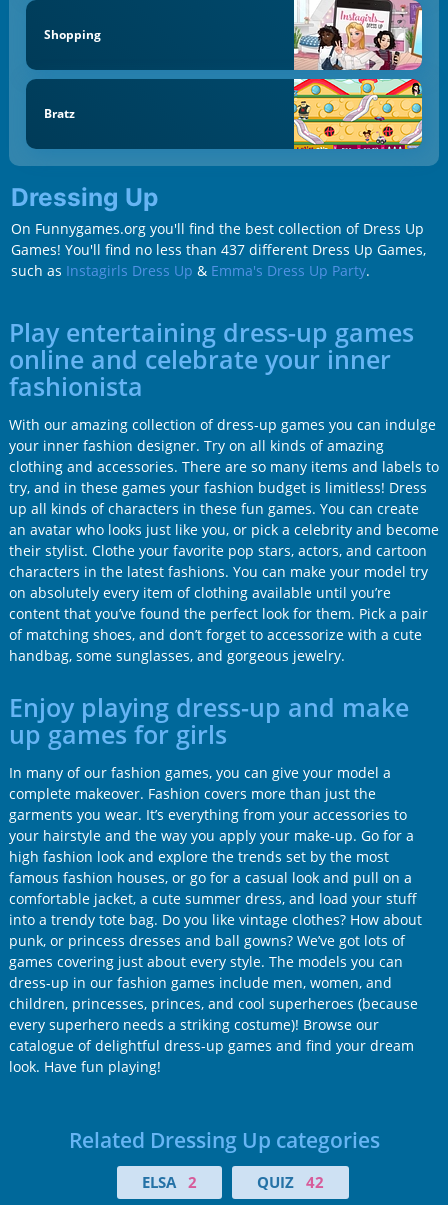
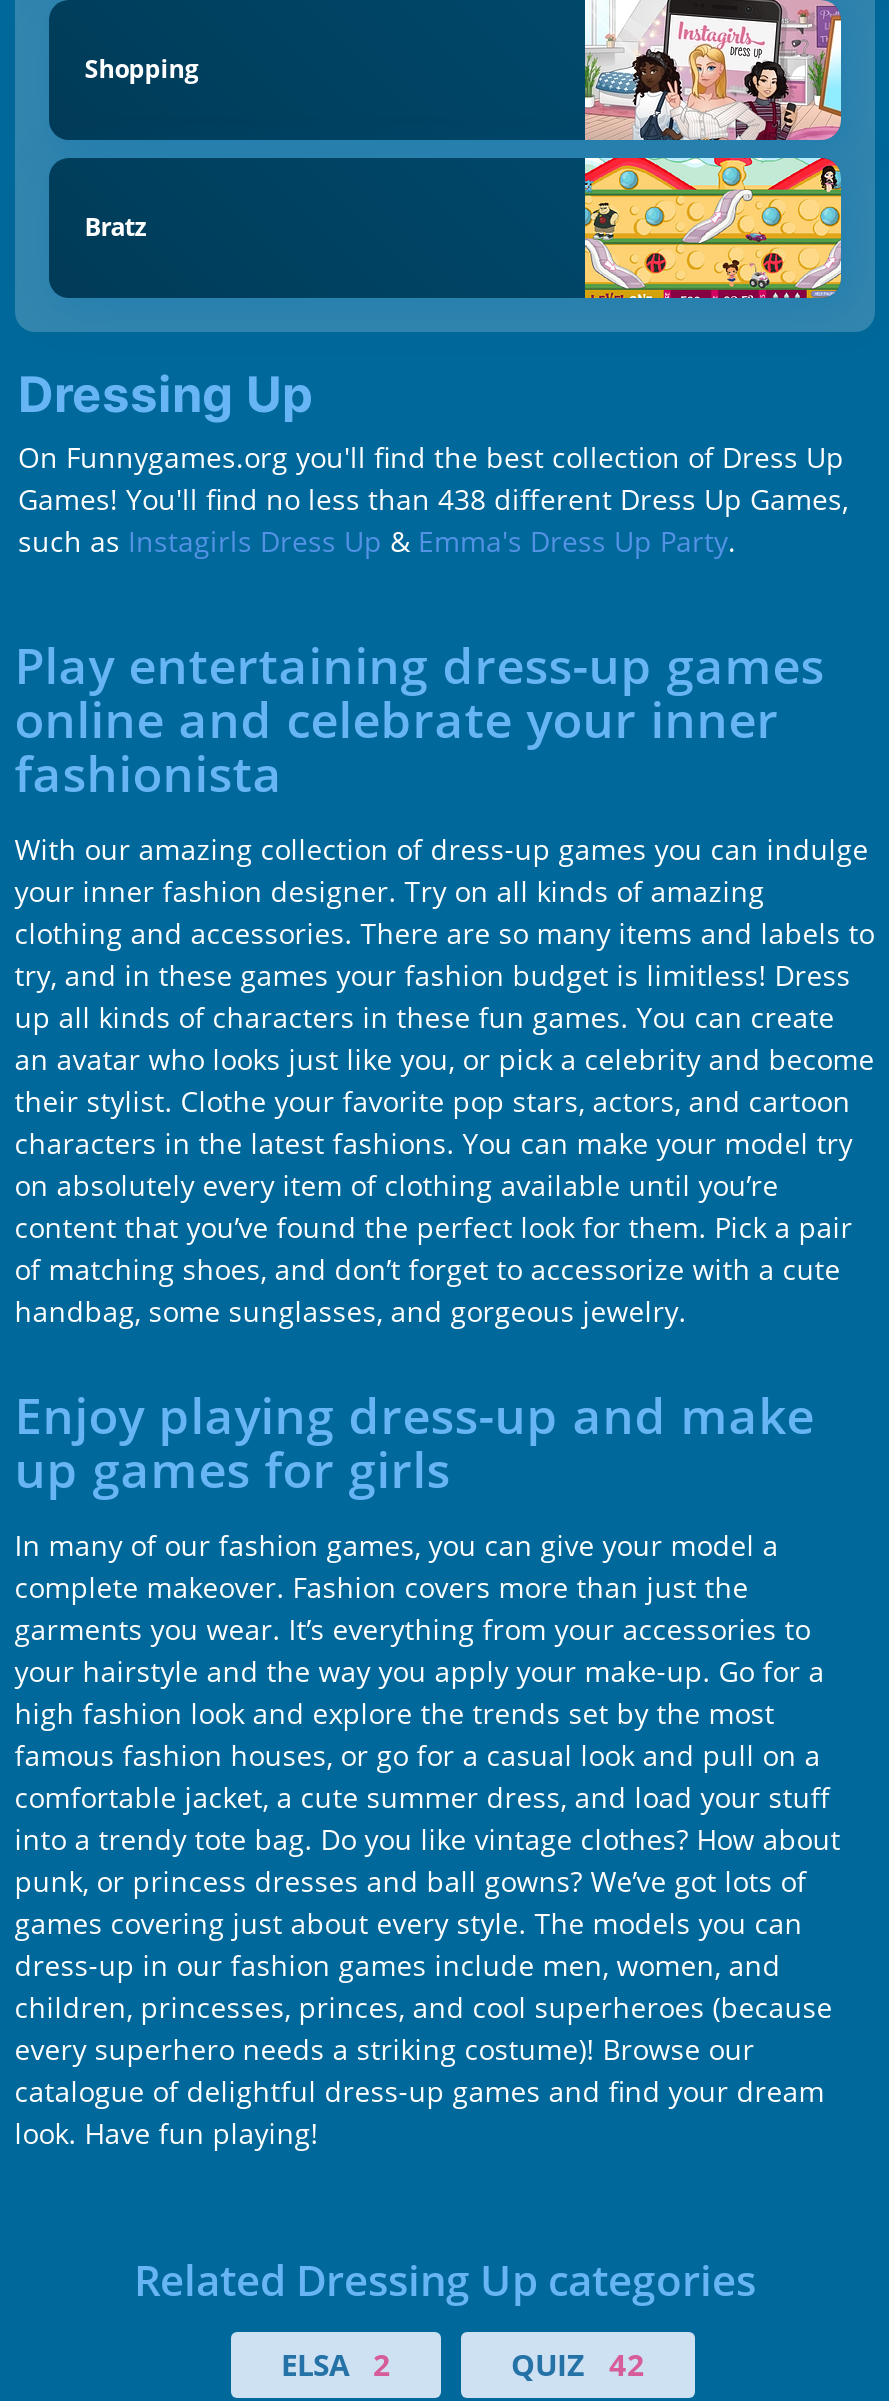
[10,240,425,259] Games! You'll find no less than 437 different Dress Up Games, -> [18,479,848,517] Games! You'll find no less than 438 different Dress Up Games,

